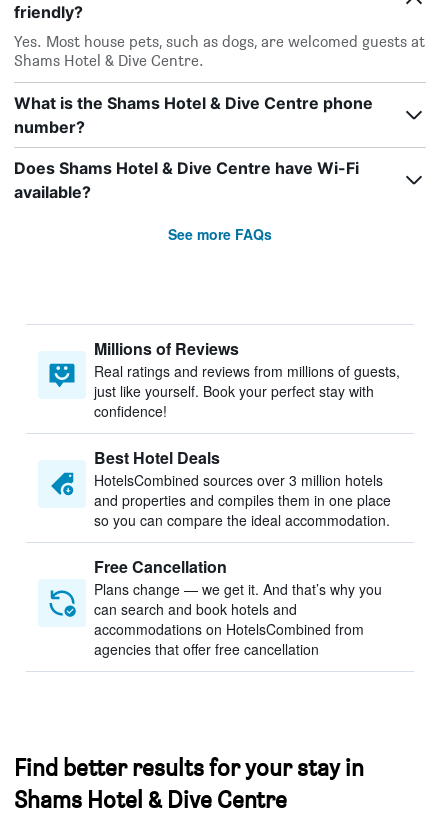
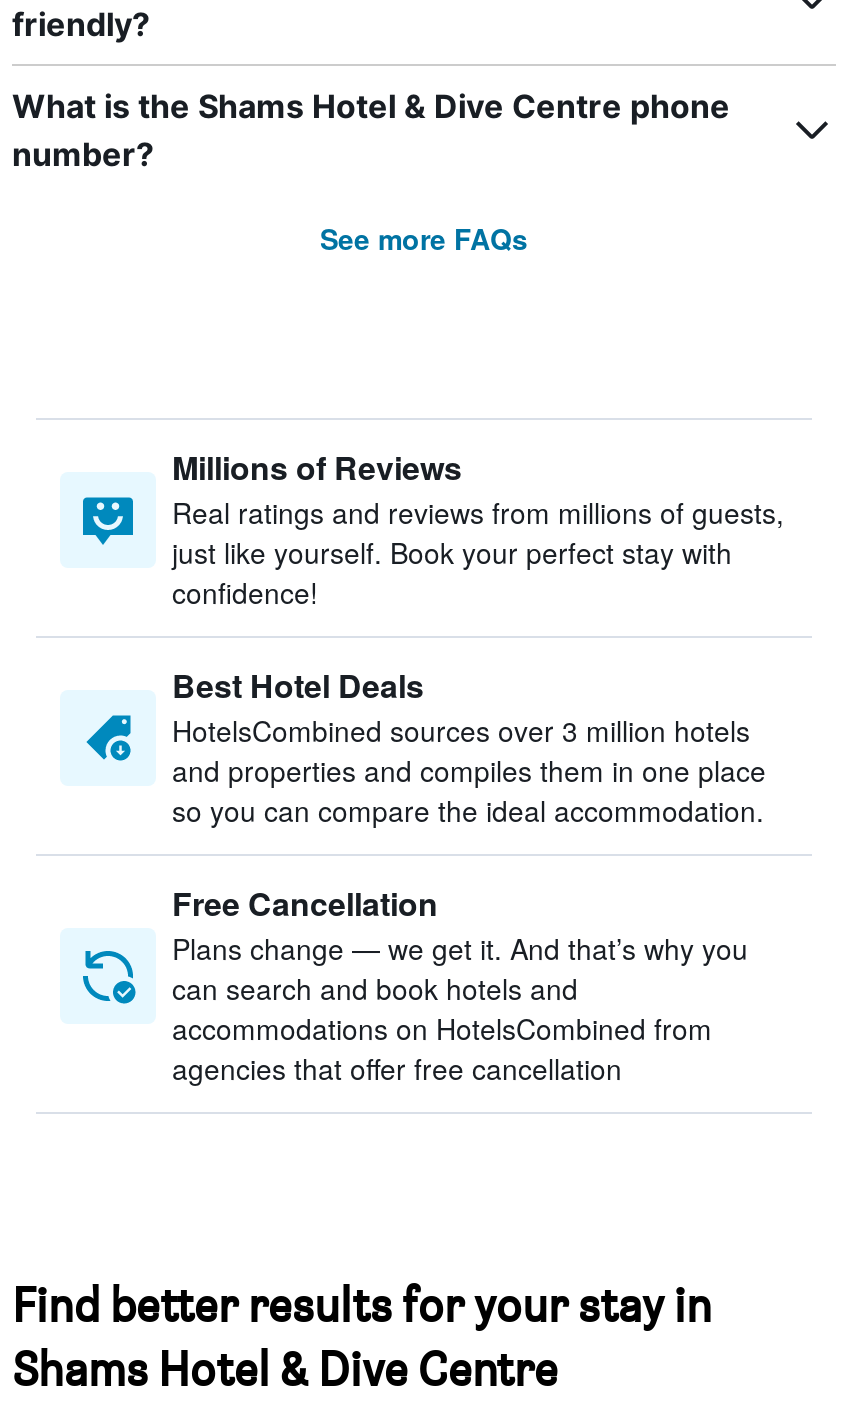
[14,32,425,70] Yes. Most house pets, such as dogs, are welcomed guests at | Shams Hotel & Dive Centre. -> none
[14,158,359,202] Does Shams Hotel & Dive Centre have Wi-Fi | available? -> none

